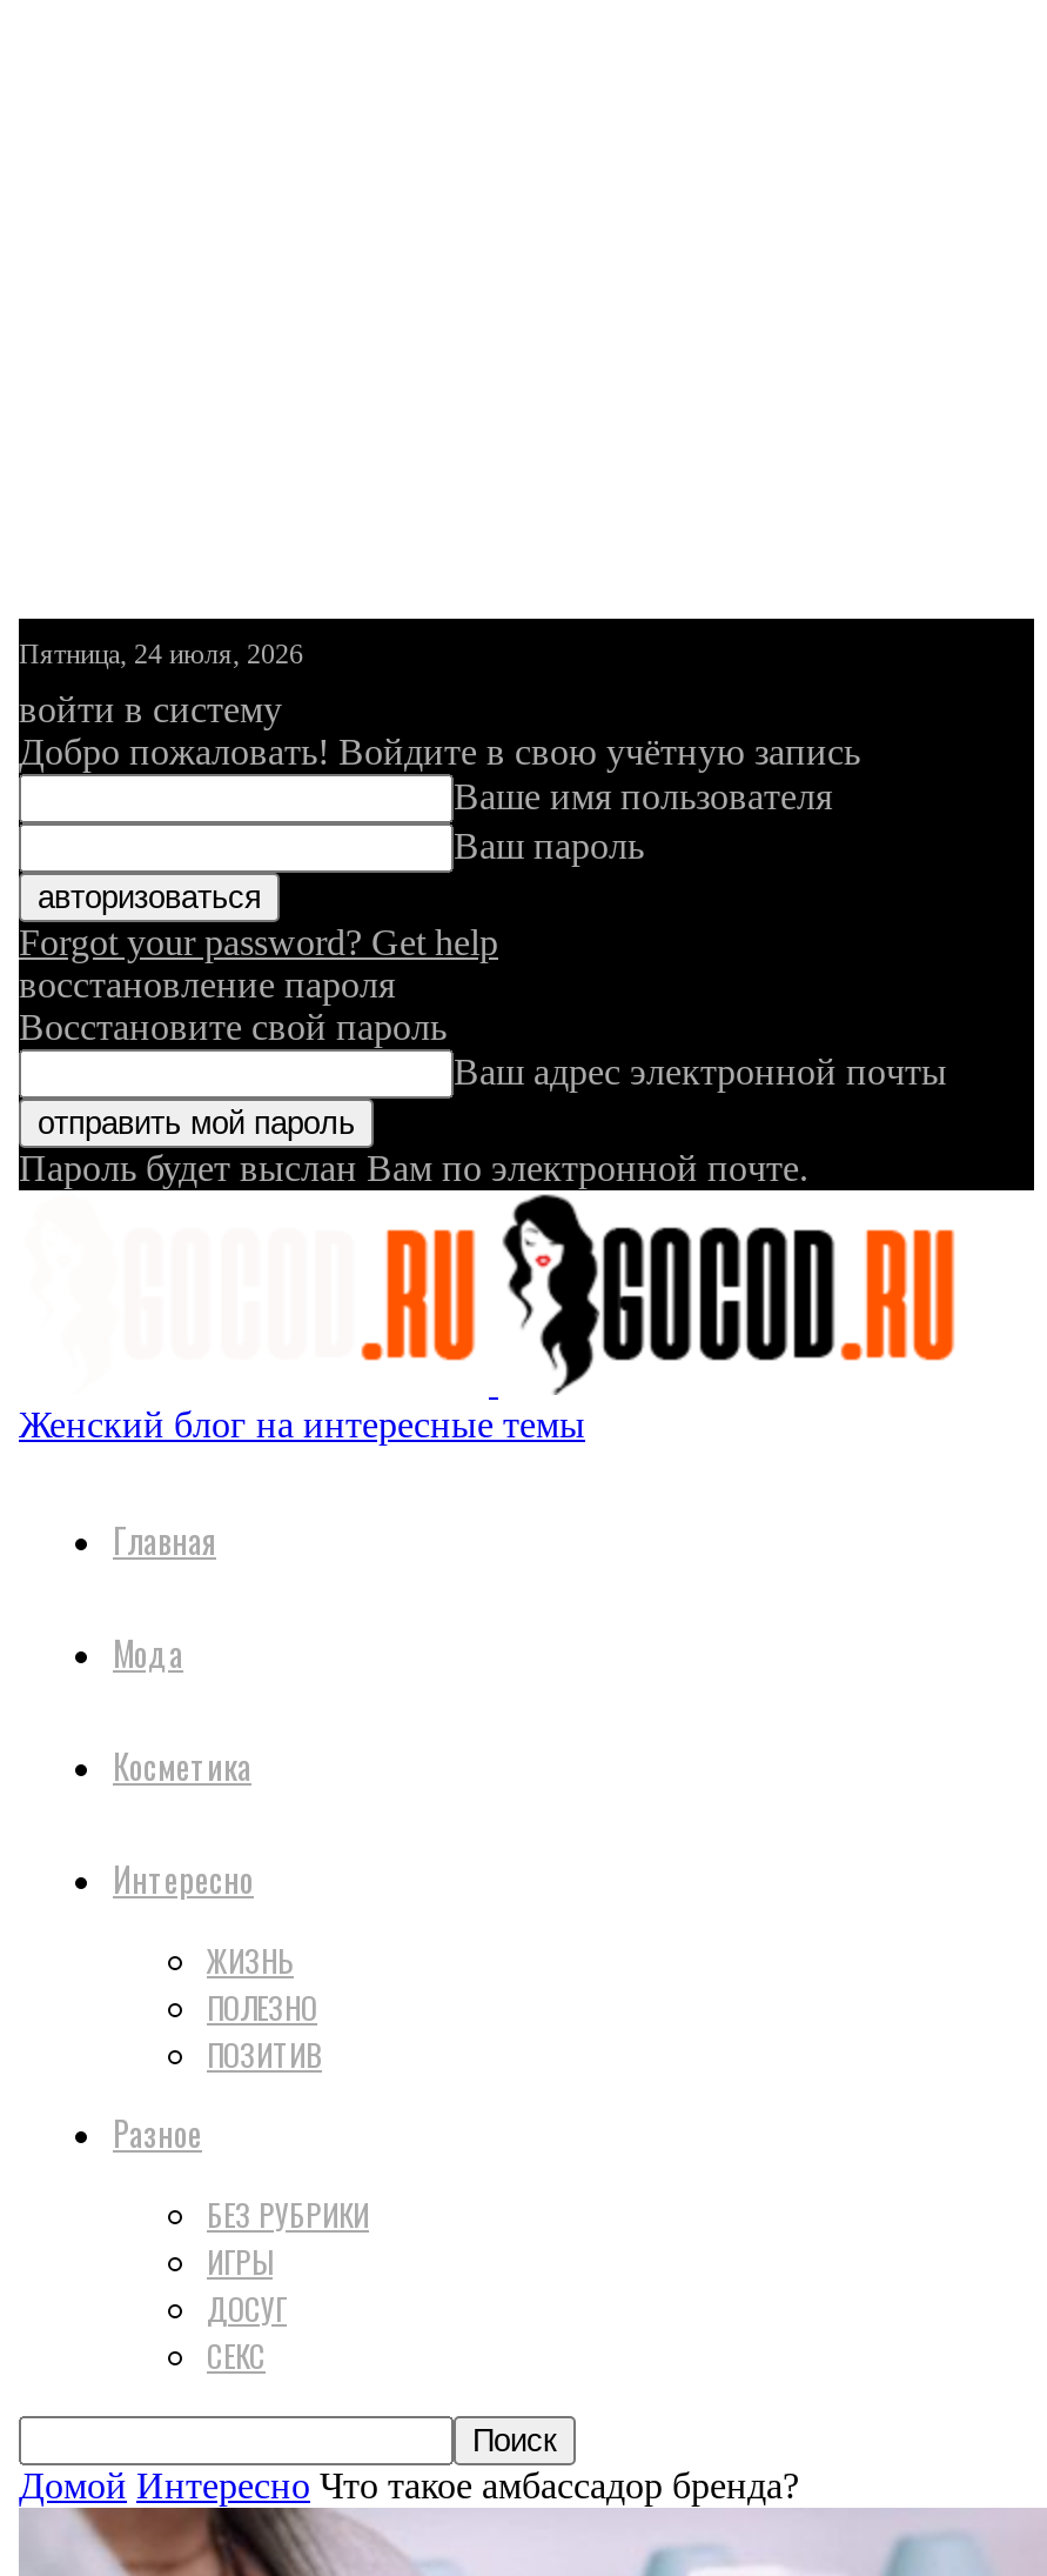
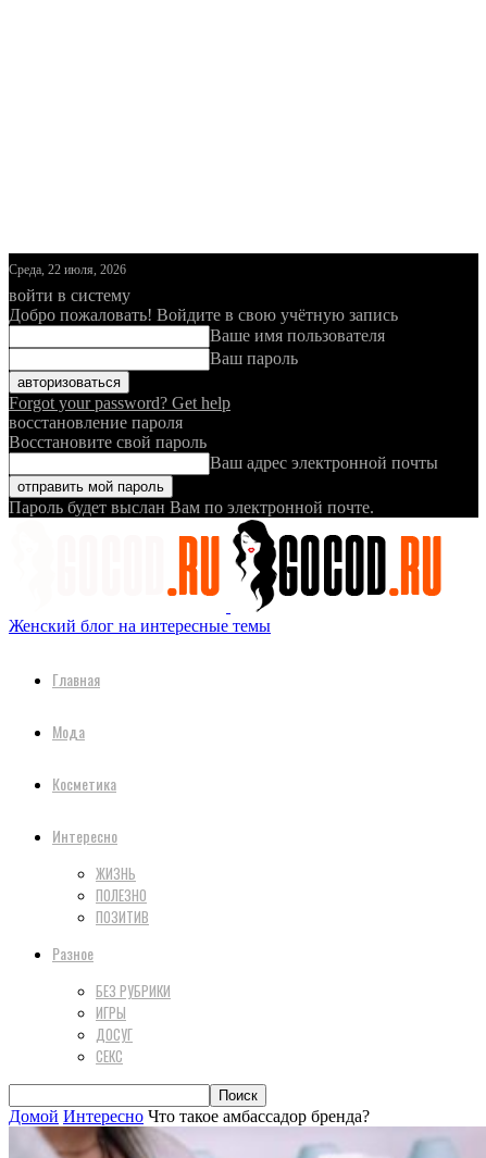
[19,638,303,670] Пятница, 24 июля, 2026 -> [9,262,126,277] Среда, 22 июля, 2026

